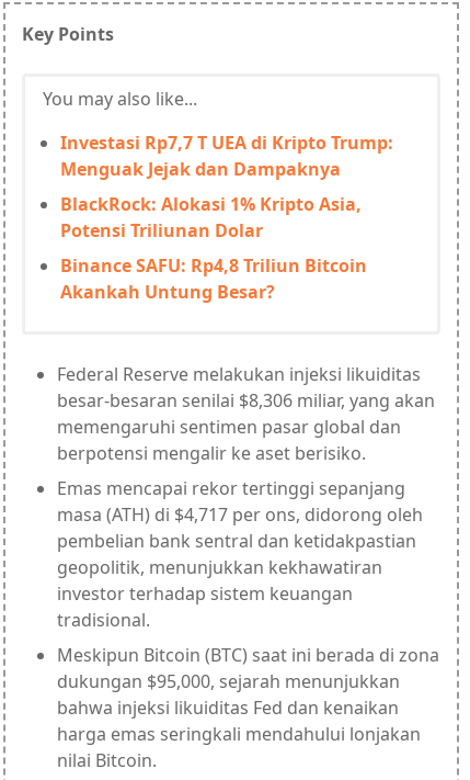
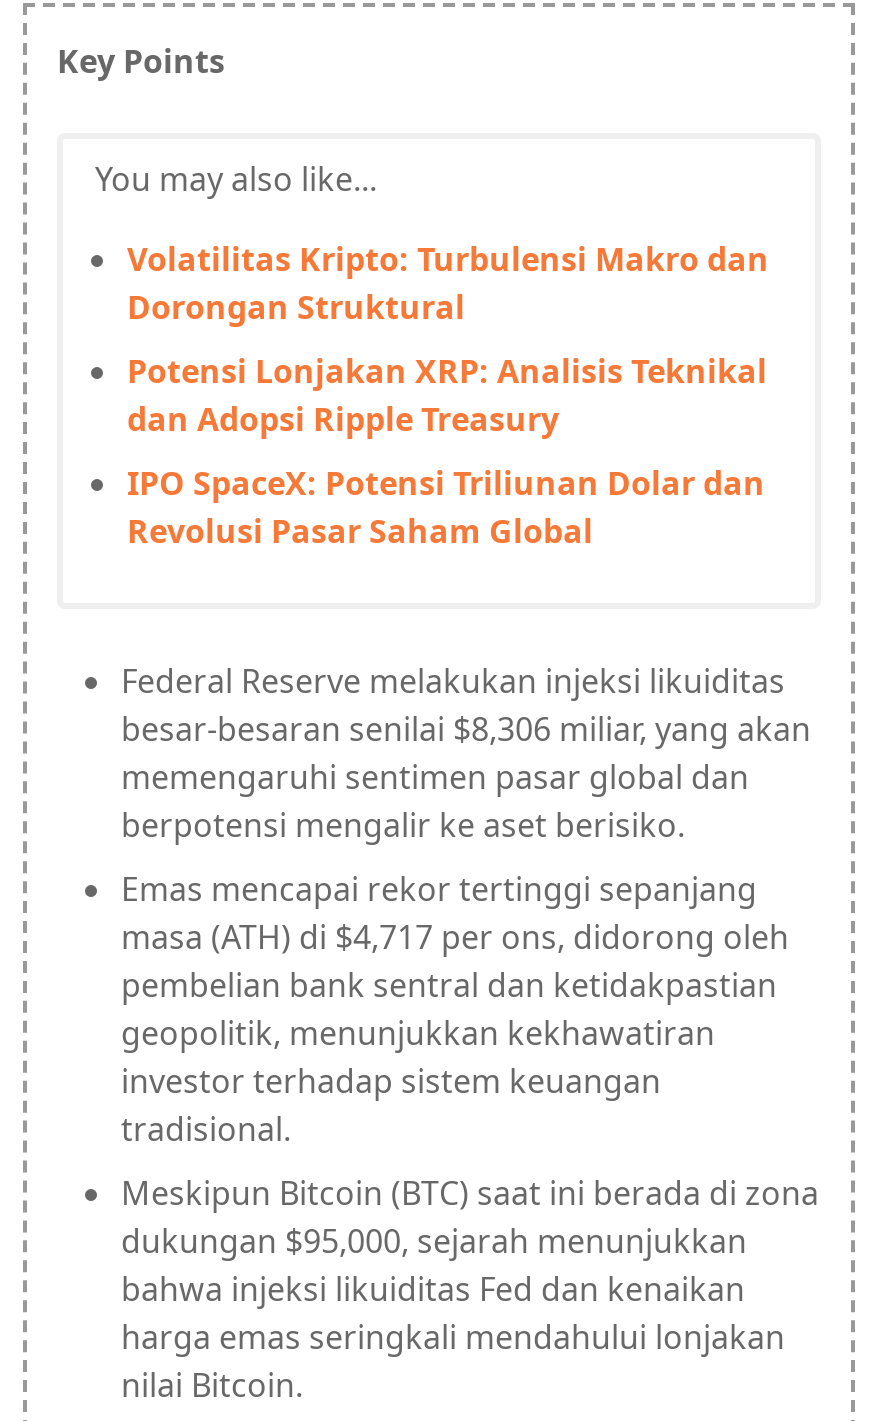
[60,131,393,181] Investasi Rp7,7 T UEA di Kripto Trump: | Menguak Jejak dan Dampaknya -> [127,237,769,329] Volatilitas Kripto: Turbulensi Makro dan | Dorongan Struktural
[60,192,362,242] BlackRock: Alokasi 1% Kripto Asia, | Potensi Triliunan Dolar -> [127,349,767,441] Potensi Lonjakan XRP: Analisis Teknikal | dan Adopsi Ripple Treasury
[60,253,367,304] Binance SAFU: Rp4,8 Triliun Bitcoin | Akankah Untung Besar? -> [127,461,765,553] IPO SpaceX: Potensi Triliunan Dolar dan | Revolusi Pasar Saham Global

